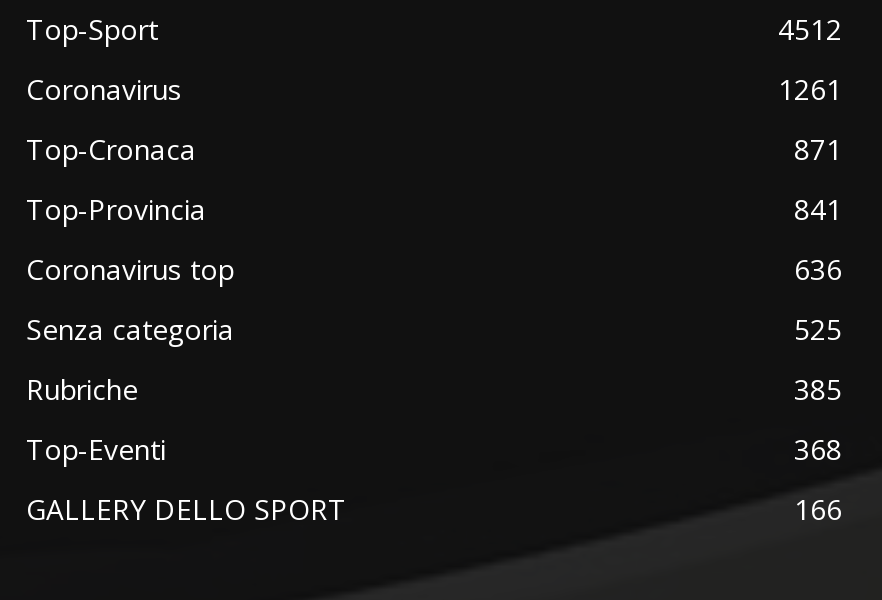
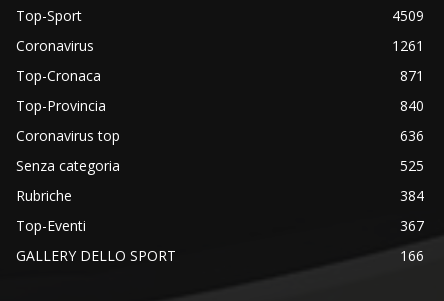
[778,10,842,48] 4512 -> [392,6,424,25] 4509
[794,190,842,228] 841 -> [400,96,424,115] 840
[794,370,842,408] 385 -> [400,186,424,205] 384
[794,430,842,468] 368 -> [400,216,424,235] 367

